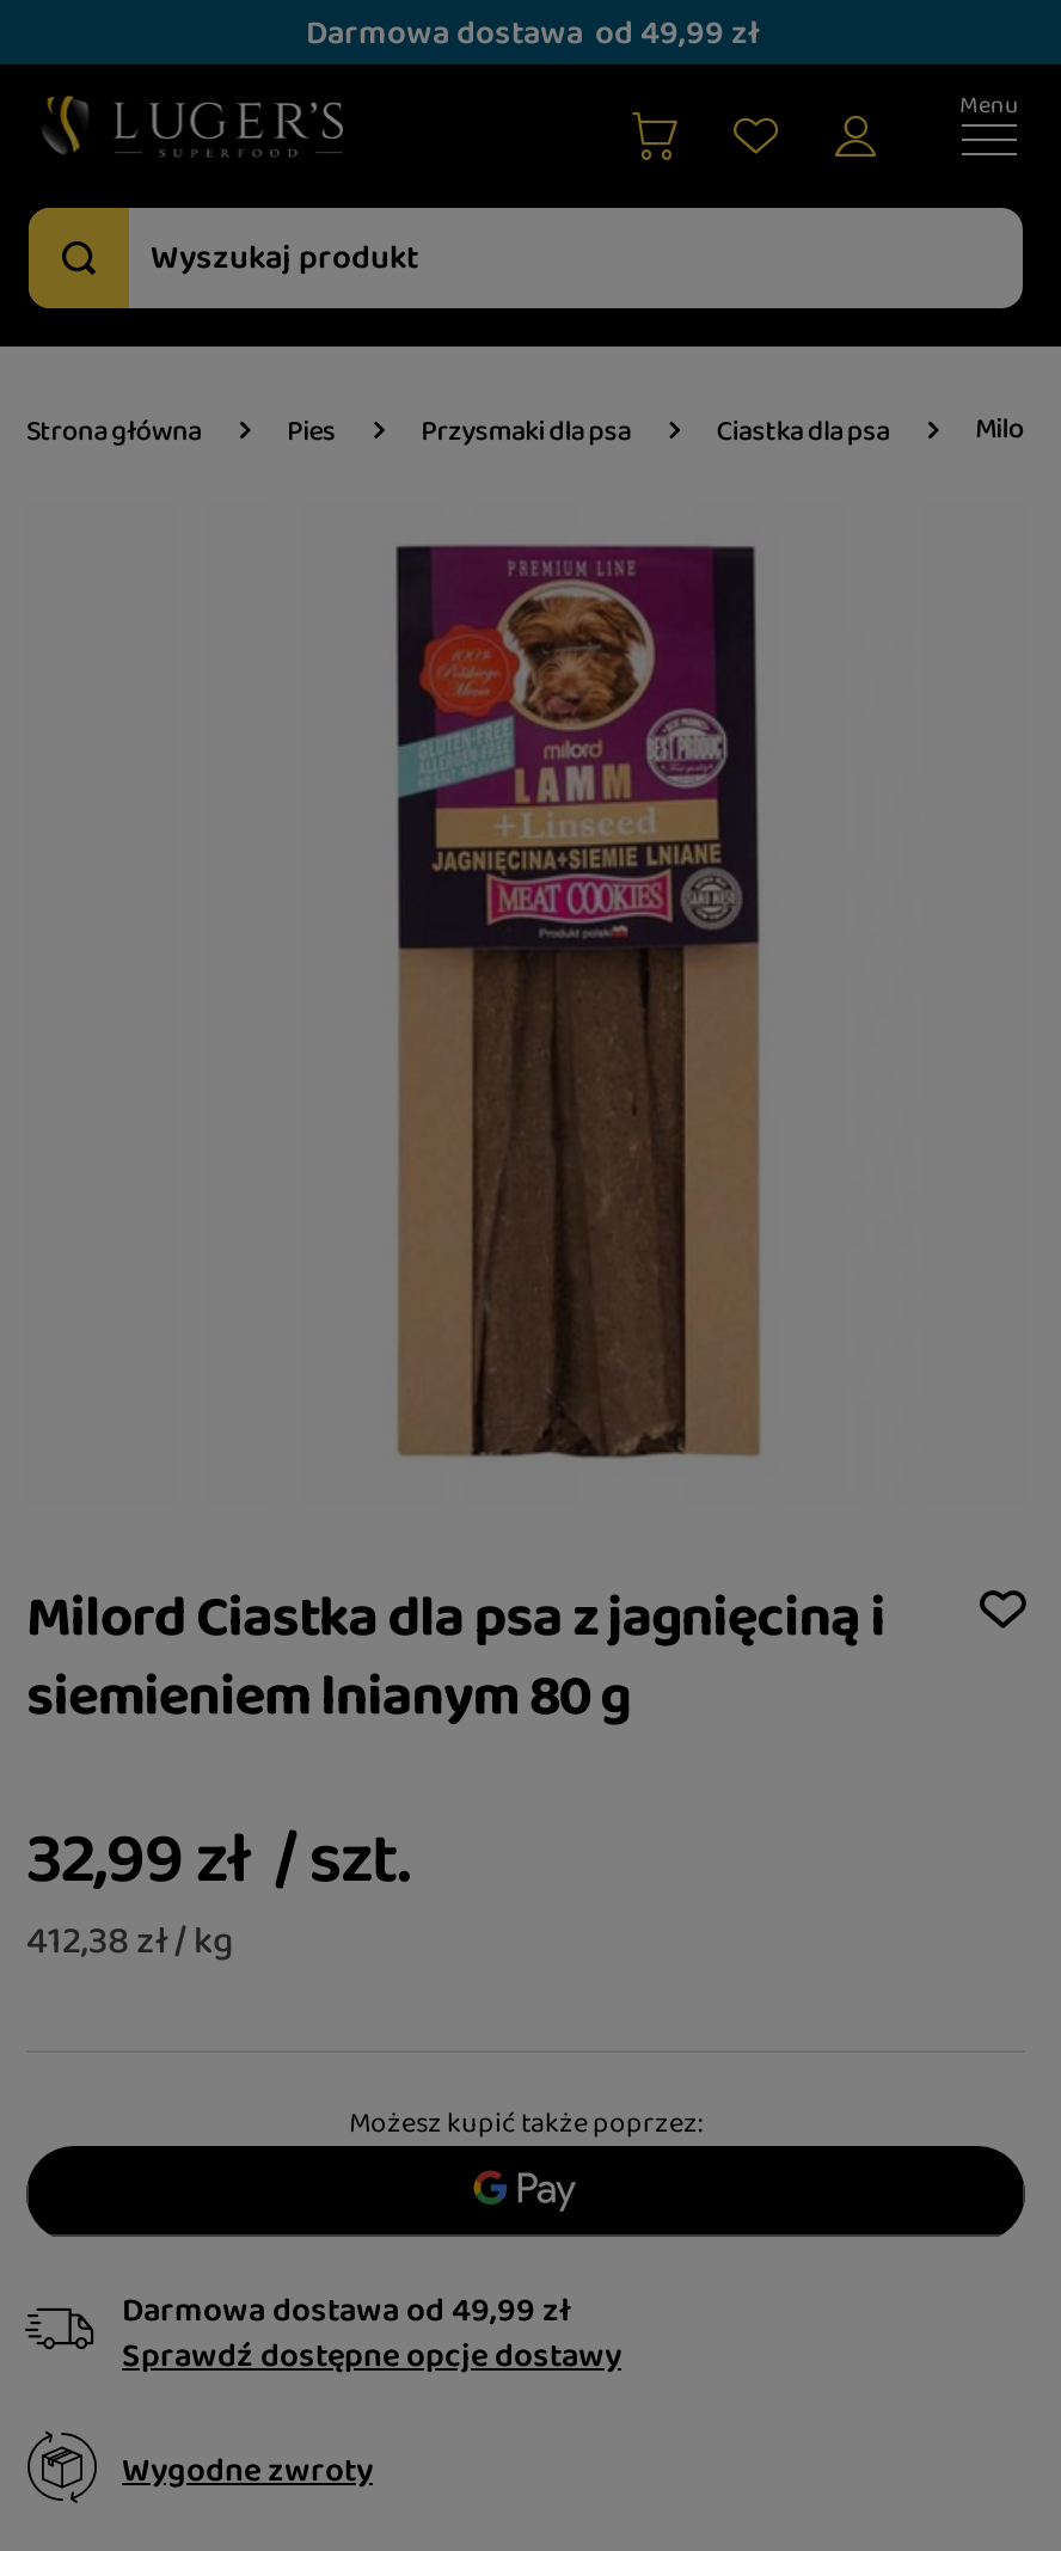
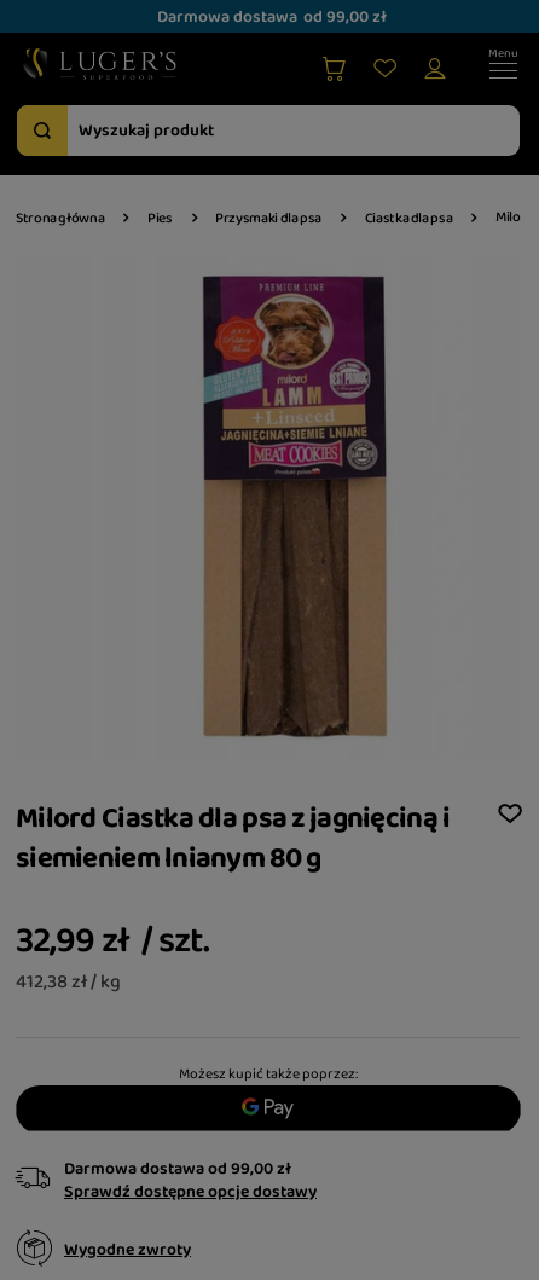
[306,6,760,59] Darmowa dostawa od 49,99 zł -> [157,3,387,30] Darmowa dostawa od 99,00 zł
[122,2285,571,2337] Darmowa dostawa od 49,99 zł -> [64,1156,291,1182] Darmowa dostawa od 99,00 zł

